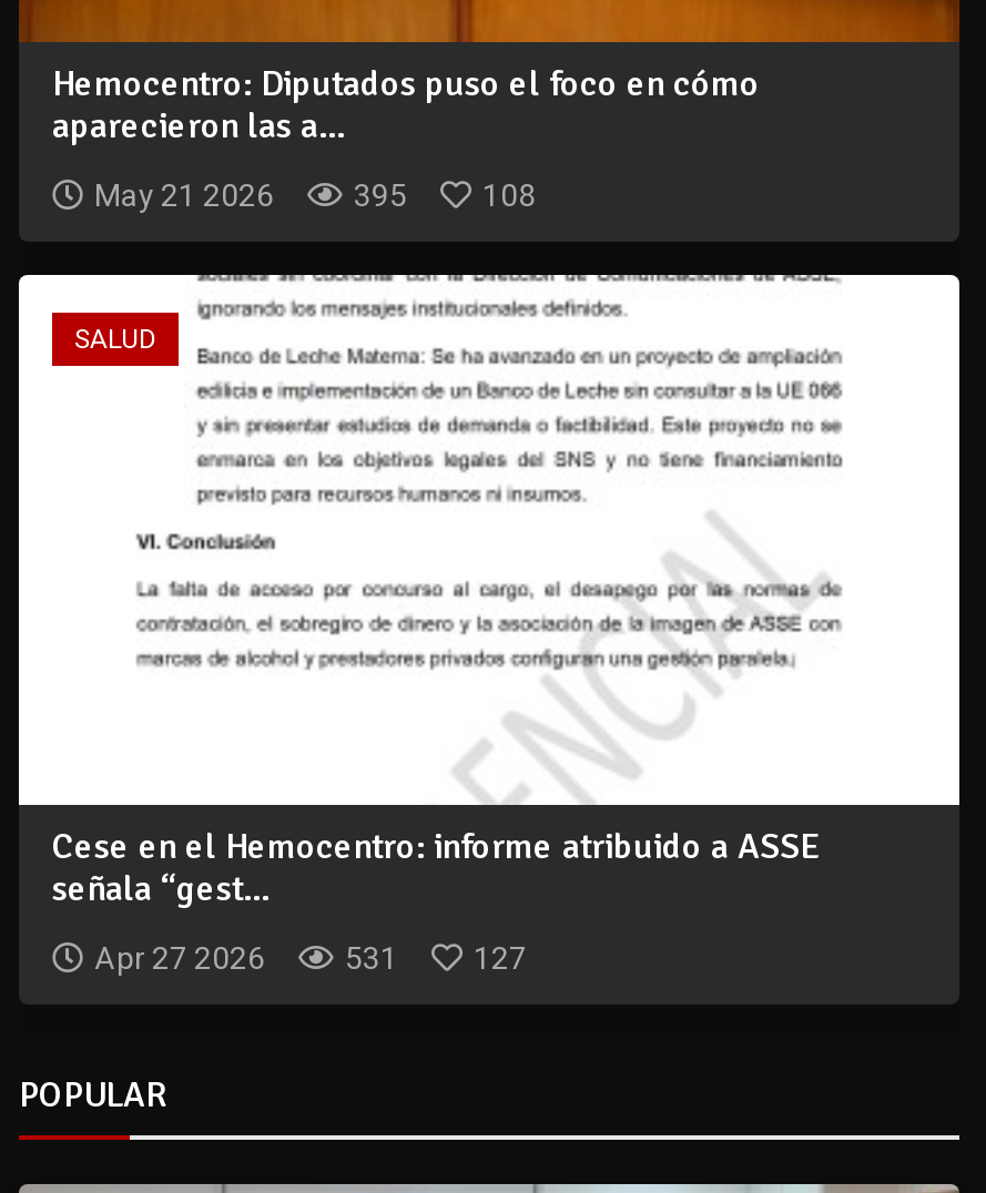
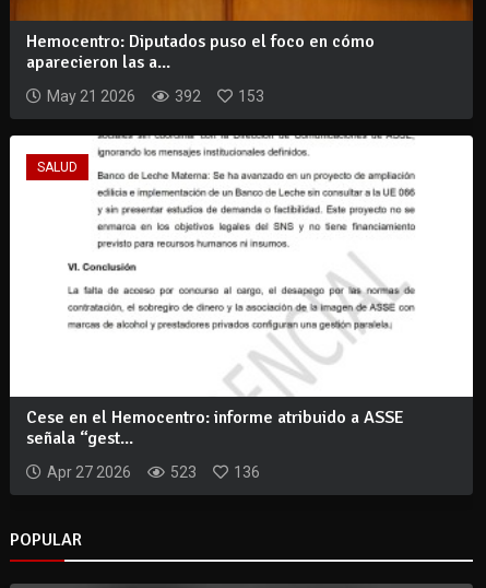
[354,177,407,213] 395 -> [175,87,201,105] 392
[482,177,536,213] 108 -> [238,87,264,105] 153
[345,939,398,975] 531 -> [170,463,197,480] 523
[474,939,527,975] 127 -> [234,463,260,480] 136

